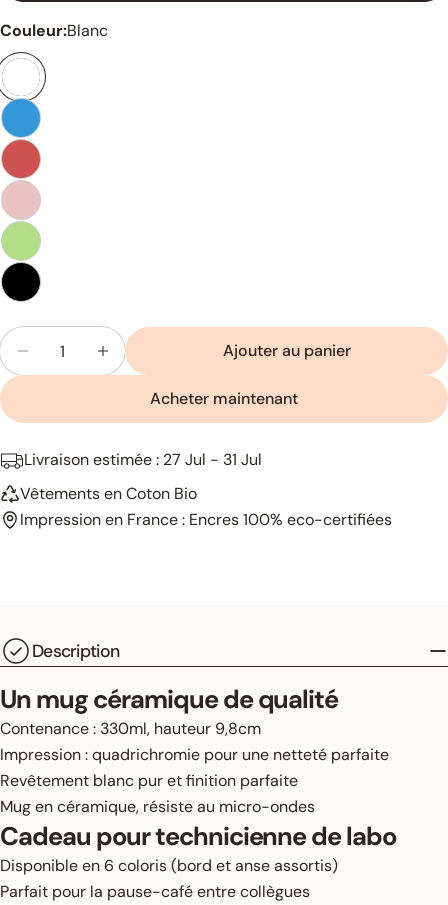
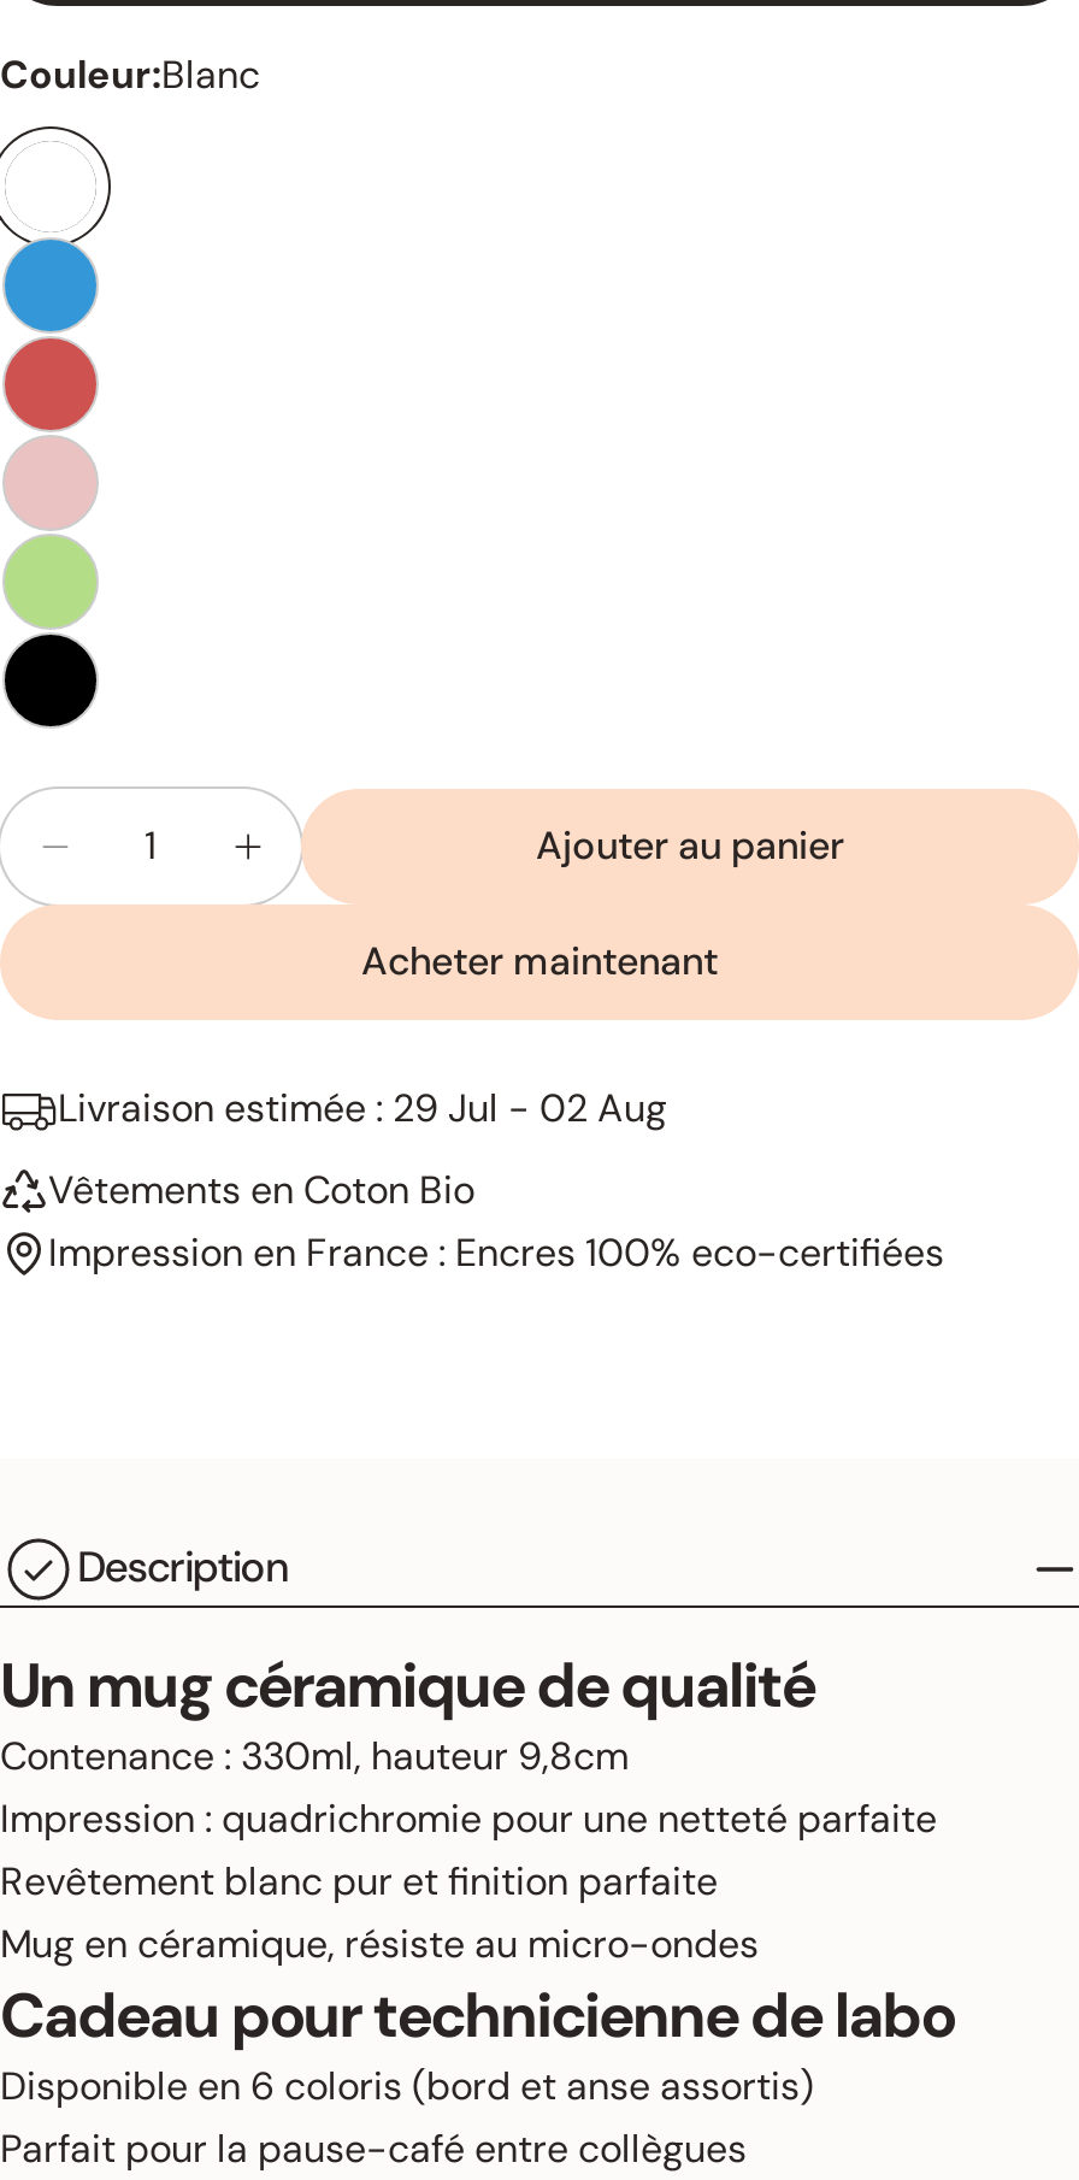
[24,449,262,470] Livraison estimée : 27 Jul - 31 Jul -> [58,1082,667,1132] Livraison estimée : 29 Jul - 02 Aug

